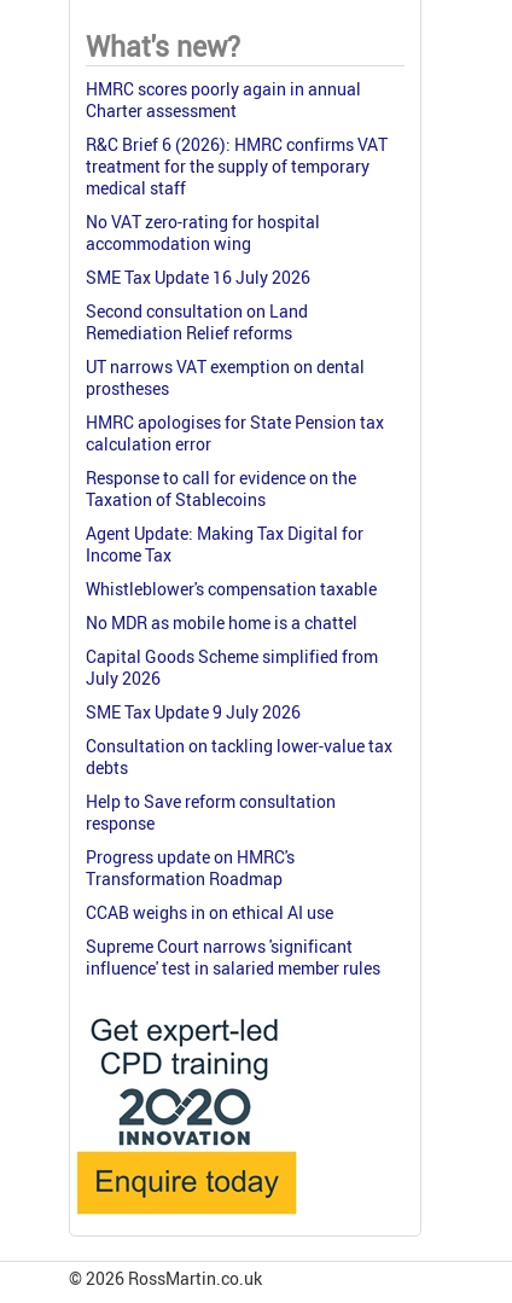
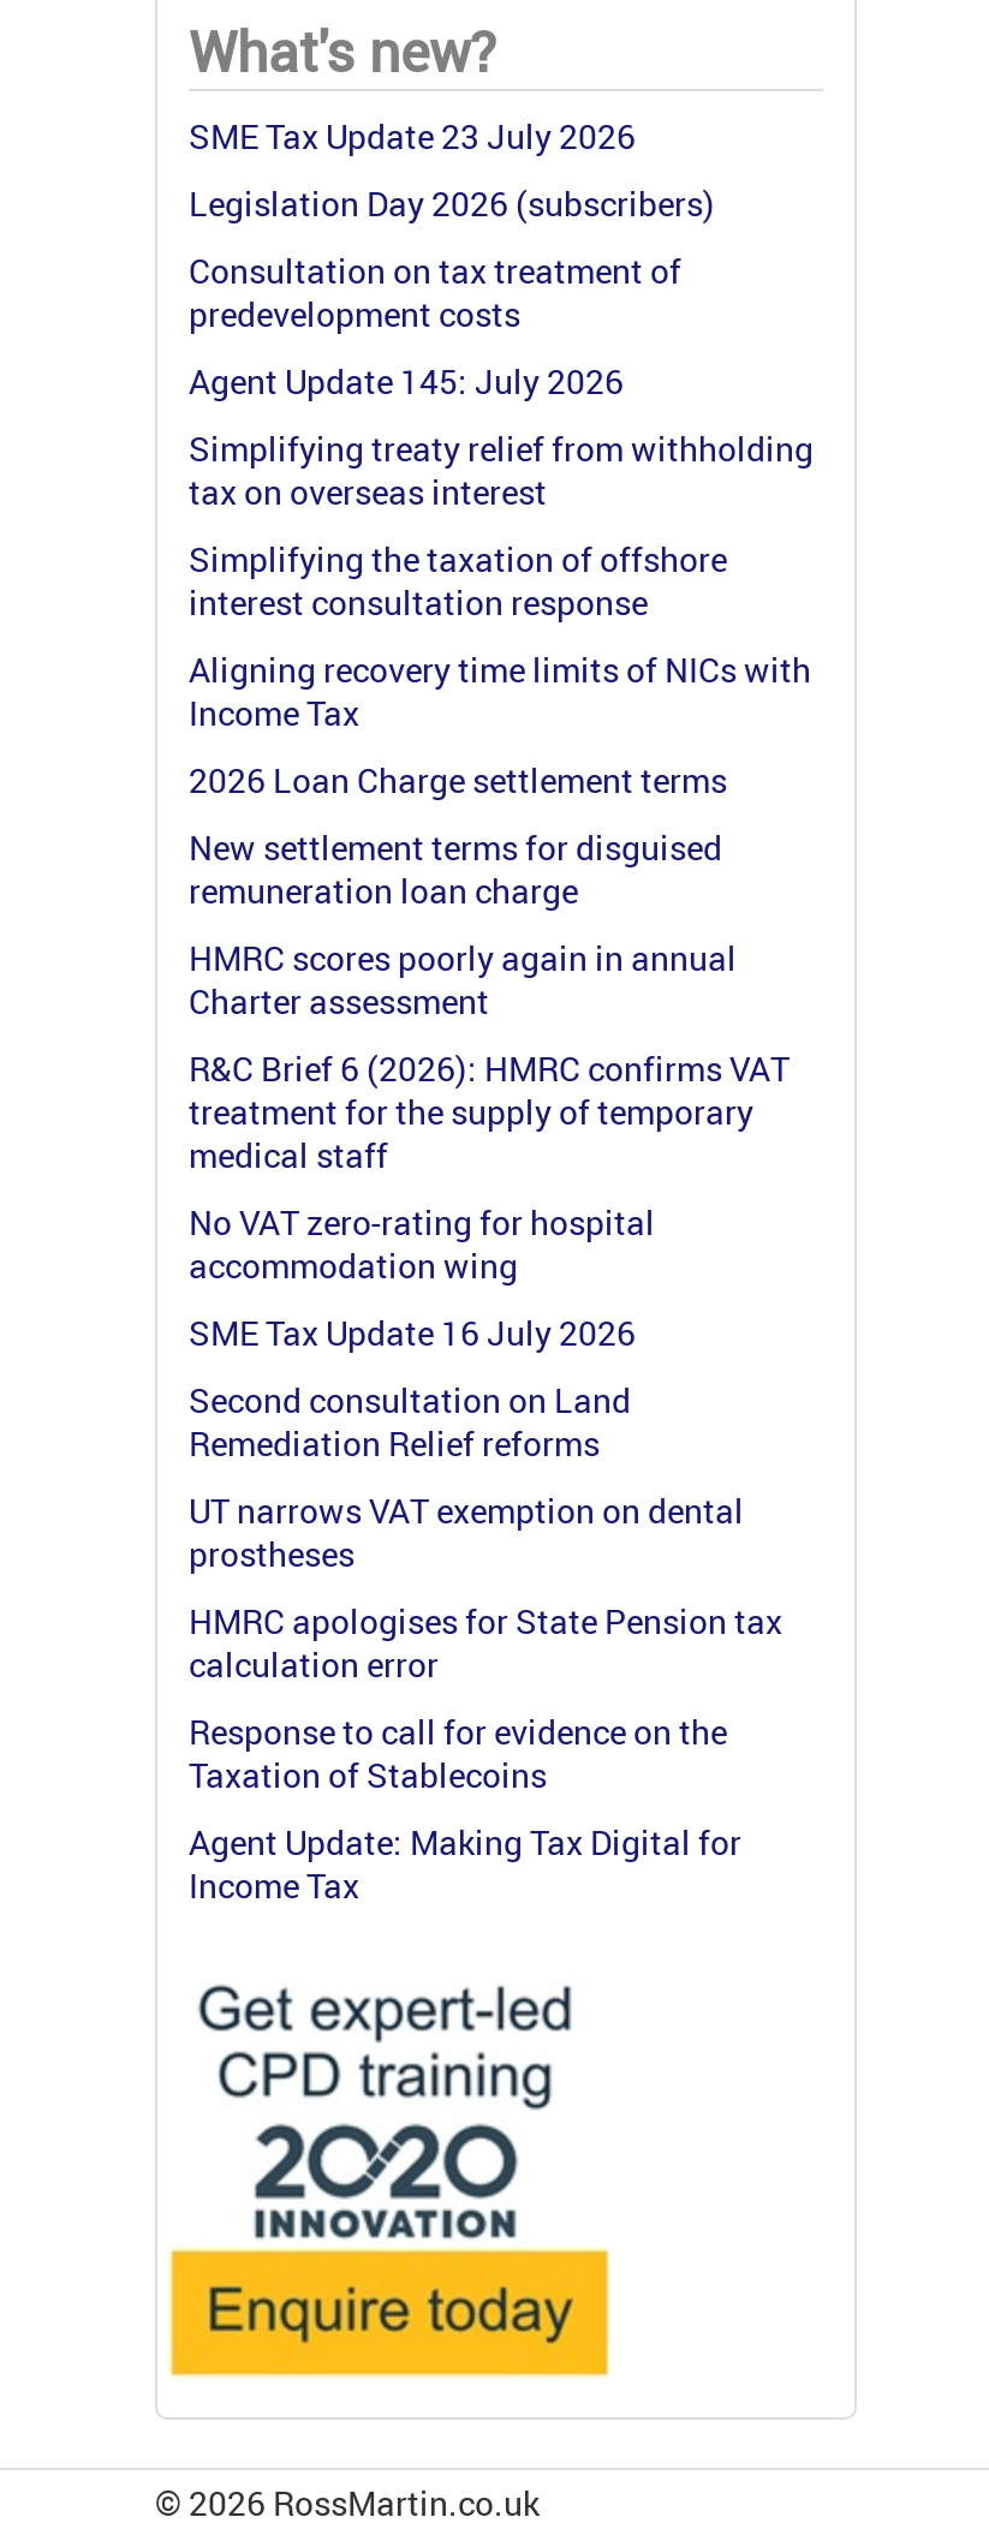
none -> [189,112,814,912] SME Tax Update 23 July 2026 | Legislation Day 2026 (subscribers) | Consultation on tax treatment of | predevelopment costs | Agent Update 145: July 2026 | Simplifying treaty relief from withholding | tax on overseas interest | Simplifying the taxation of offshore | interest consultation response | Aligning recovery time limits of NICs with | Income Tax | 2026 Loan Charge settlement terms | New settlement terms for disguised | remuneration loan charge
moved [86,77,388,566] -> [189,934,790,1907]: HMRC scores poorly again in annual | Charter assessment | R&C Brief 6 (2026): HMRC confirms VAT | ... | Agent Update: Making Tax Digital for | Income Tax
[86,577,392,979] Whistleblower's compensation taxable | No MDR as mobile home is a chattel | Capital Goods Scheme simplified from | July 2026 | SME Tax Update 9 July 2026 | Consultation on tackling lower-value tax | debts | Help to Save reform consultation | response | Progress update on HMRC's | Transformation Roadmap | CCAB weighs in on ethical AI use | Supreme Court narrows 'significant | influence' test in salaried member rules -> none

